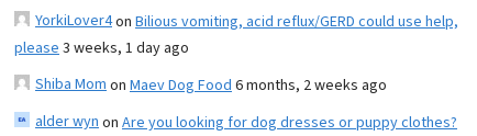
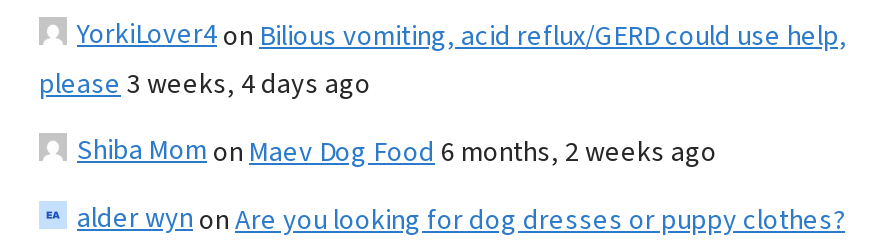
[14,37,189,59] please 3 weeks, 1 day ago -> [39,64,371,104] please 3 weeks, 4 days ago

